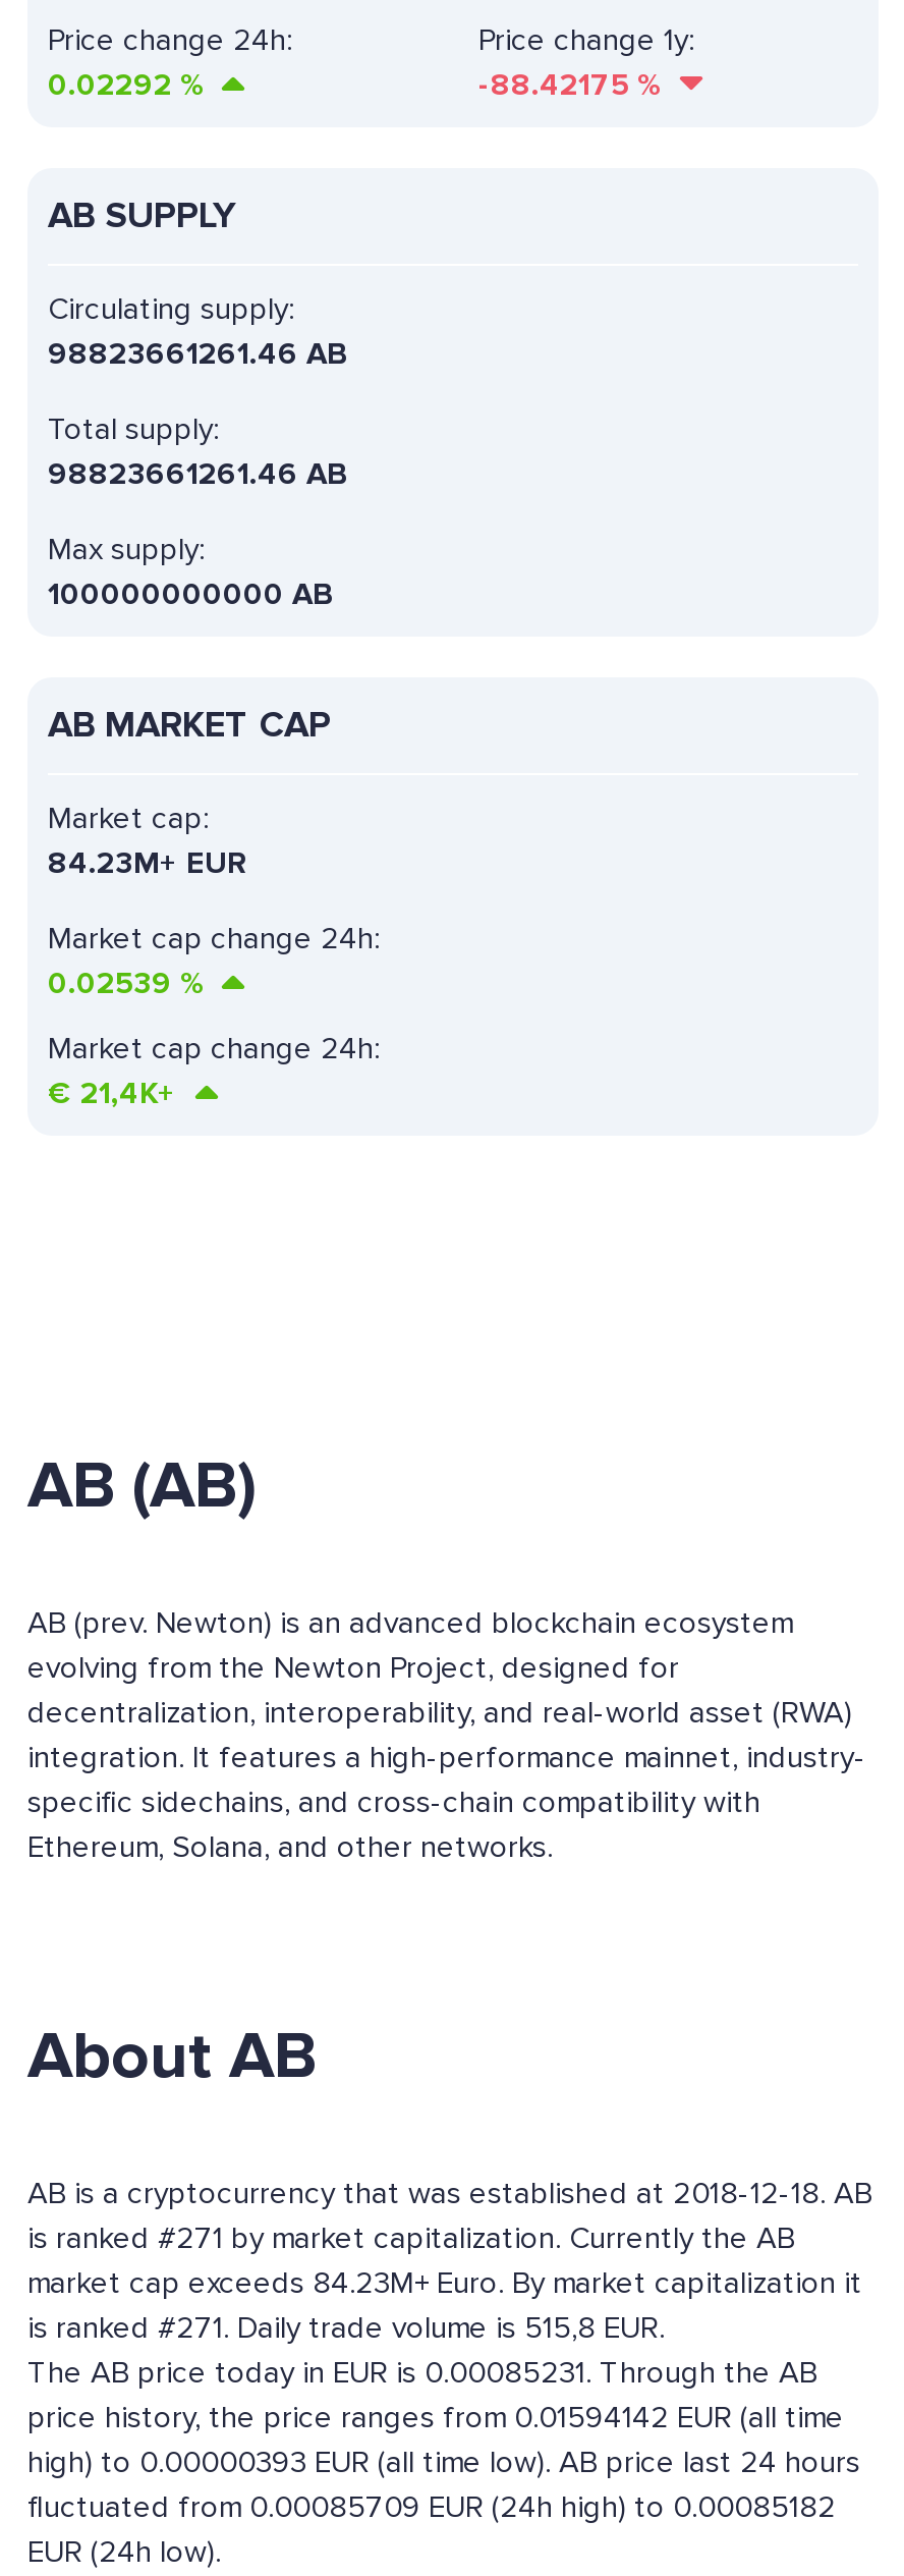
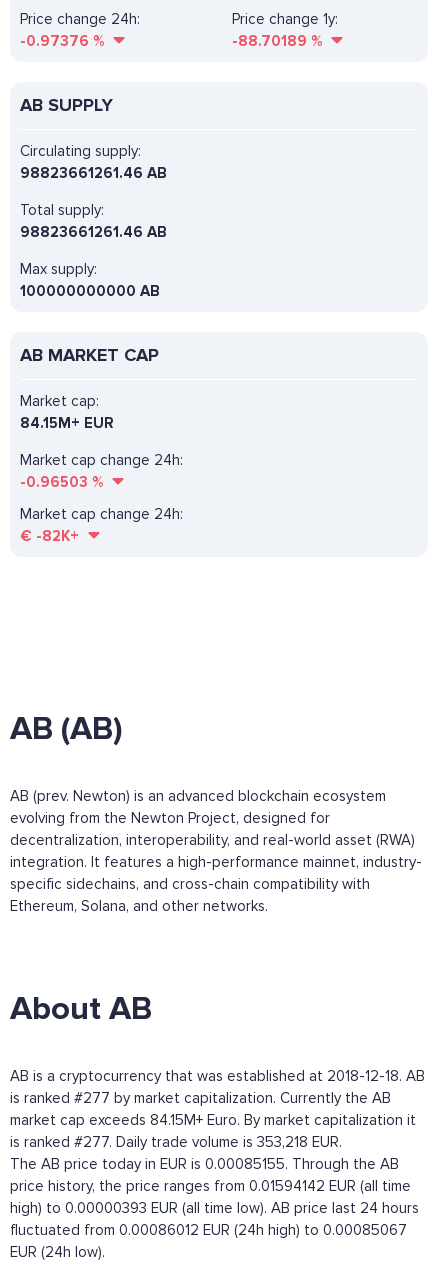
[48,67,211,103] 0.02292% -> [20,32,108,50] -0.97376%
[478,67,668,103] -88.42175% -> [231,32,325,50] -88.70189%
[48,845,247,881] 84.23M+ EUR -> [20,414,114,432] 84.15M+ EUR
[48,965,211,1002] 0.02539% -> [20,473,107,491] -0.96503%
[48,1075,176,1112] €21,4K+ -> [20,527,79,545] €-82K+
[27,2220,795,2257] is ranked #271 by market capitalization. Currently the AB -> [10,1089,391,1107] is ranked #277 by market capitalization. Currently the AB
[27,2265,862,2301] market cap exceeds 84.23M+ Euro. By market capitalization it -> [10,1111,416,1129] market cap exceeds 84.15M+ Euro. By market capitalization it
[27,2310,665,2346] is ranked #271. Daily trade volume is 515,8 EUR. -> [10,1133,342,1151] is ranked #277. Daily trade volume is 353,218 EUR.
[27,2354,817,2391] The AB price today in EUR is 0.00085231. Through the AB -> [10,1155,399,1173] The AB price today in EUR is 0.00085155. Through the AB
[27,2489,836,2525] fluctuated from 0.00085709 EUR (24h high) to 0.00085182 -> [10,1221,407,1239] fluctuated from 0.00086012 EUR (24h high) to 0.00085067

